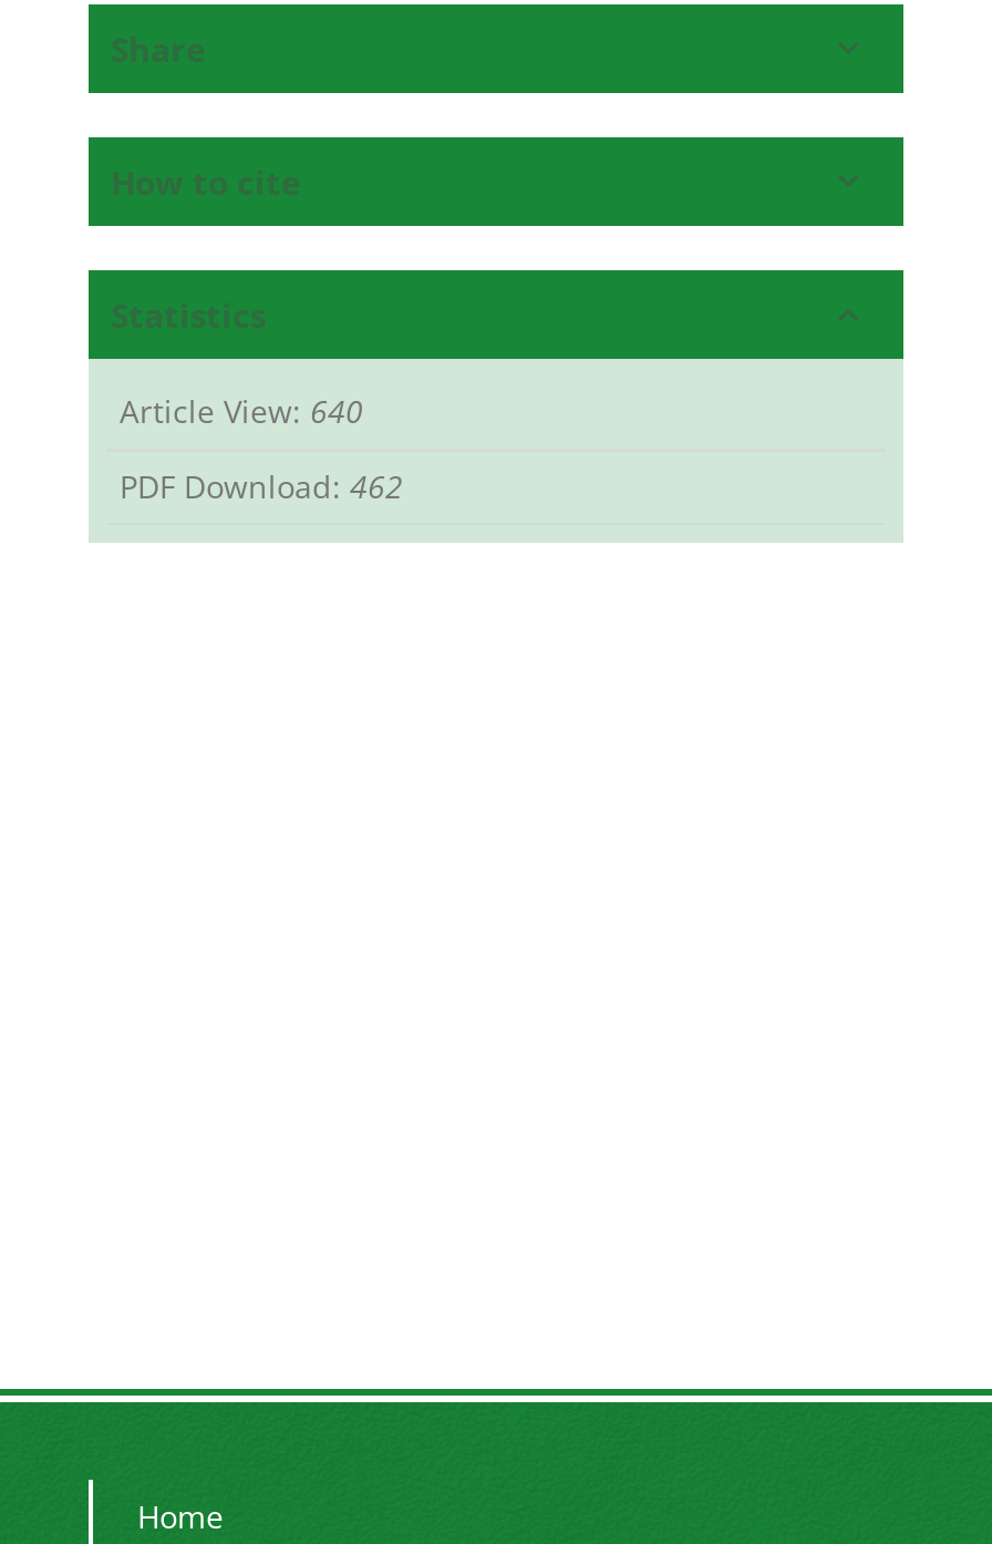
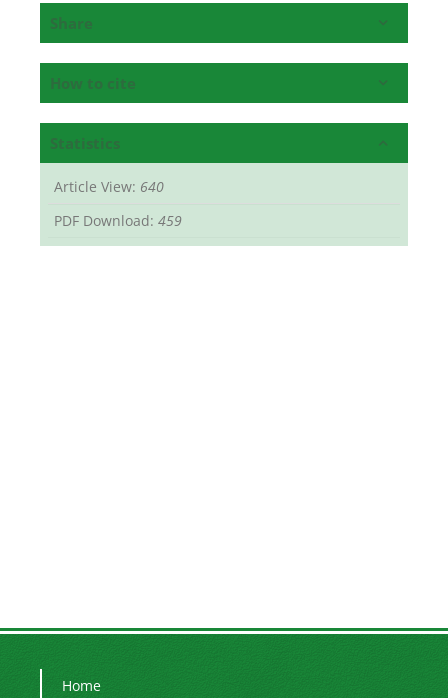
[120,466,403,508] PDF Download: 462 -> [54,211,182,230] PDF Download: 459

